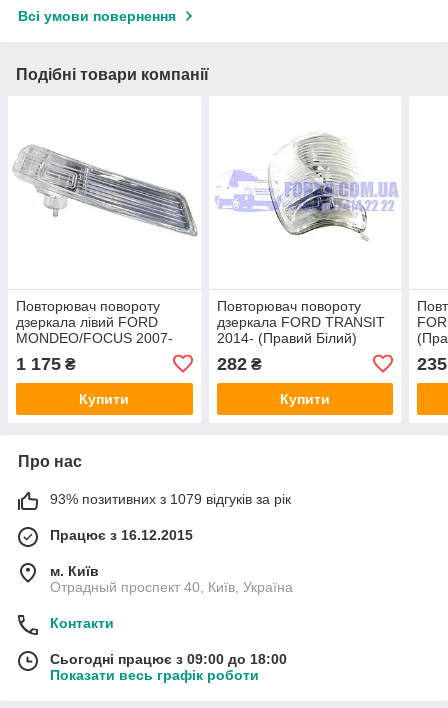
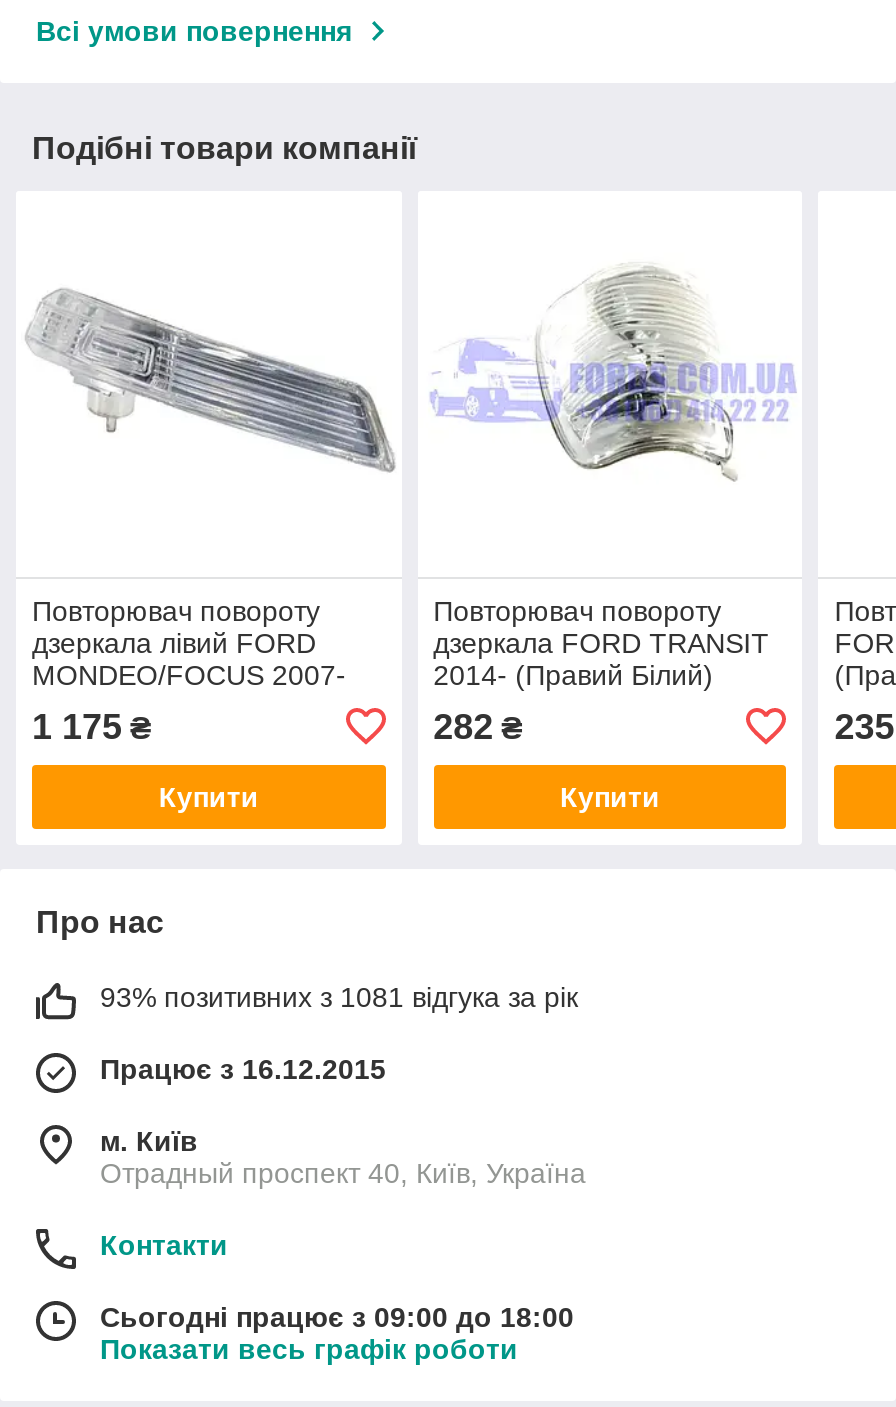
[50,491,291,507] 93% позитивних з 1079 відгуків за рік -> [100,981,578,1013] 93% позитивних з 1081 відгука за рік

